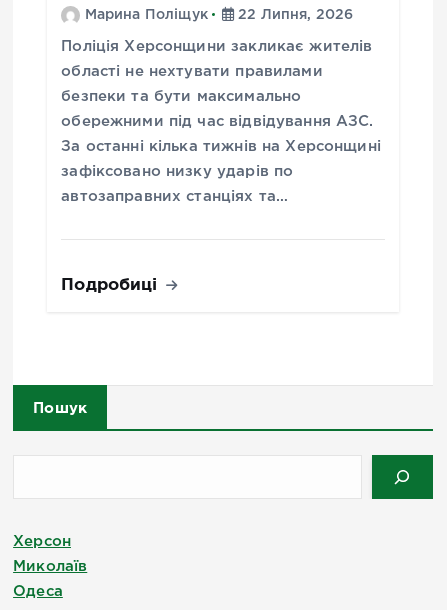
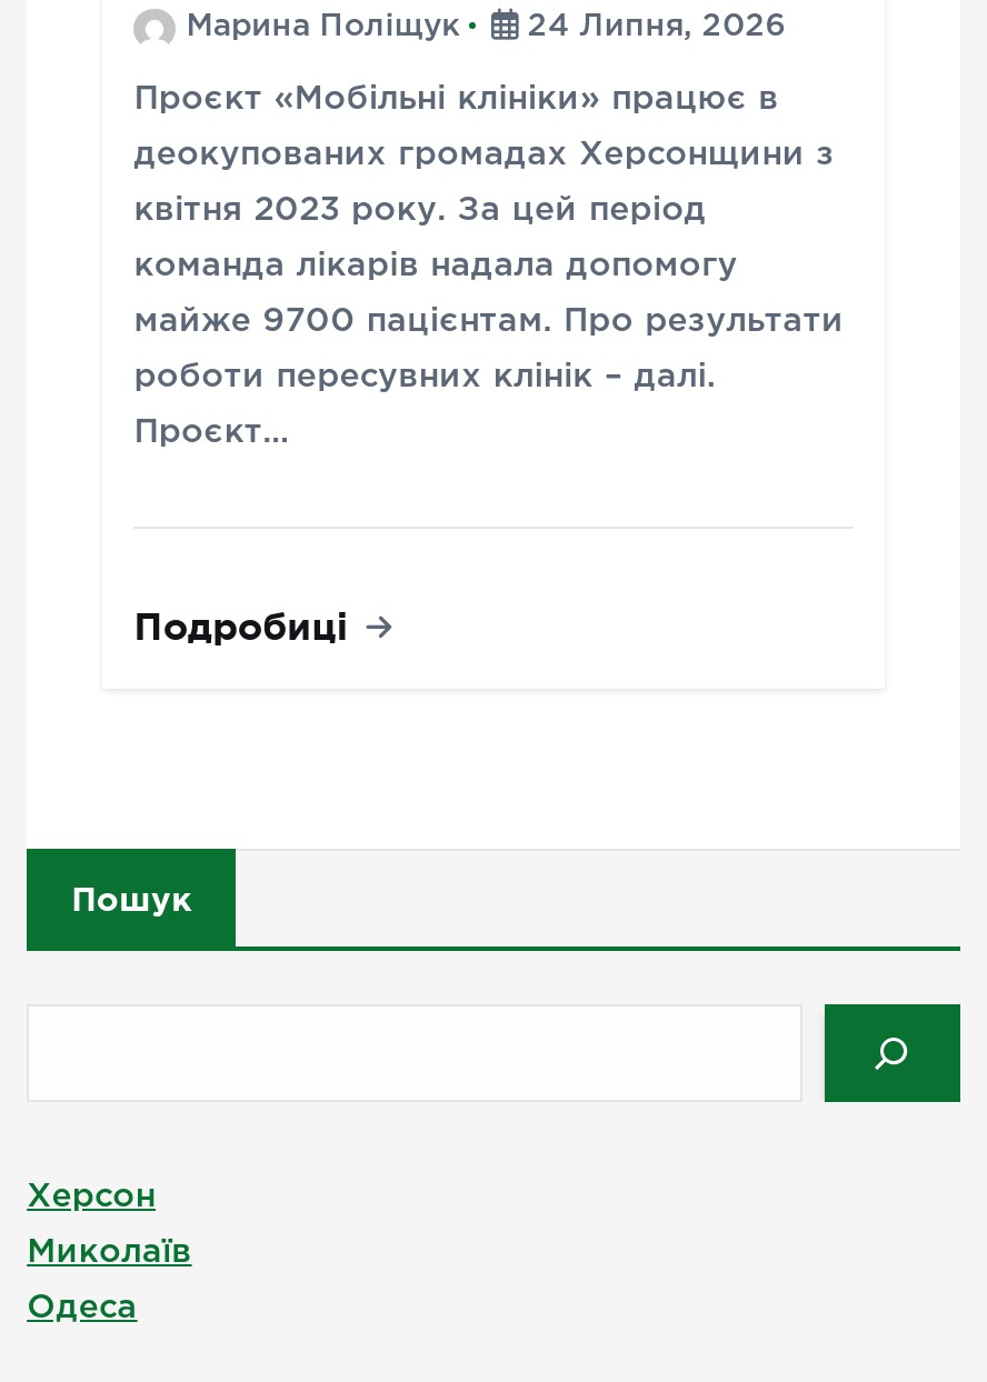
[234,9,353,21] 22 Липня, 2026 -> [518,15,786,42] 24 Липня, 2026
[61,40,372,53] Поліція Херсонщини закликає жителів -> [134,84,779,113] Проєкт «Мобільні клініки» працює в
[61,65,323,78] області не нехтувати правилами -> [134,139,834,168] деокупованих громадах Херсонщини з
[61,90,301,103] безпеки та бути максимально -> [134,195,707,224] квітня 2023 року. За цей період
[61,115,374,128] обережними під час відвідування АЗС. -> [134,250,738,279] команда лікарів надала допомогу
[61,140,381,153] За останні кілька тижнів на Херсонщині -> [134,306,844,335] майже 9700 пацієнтам. Про результати
[61,165,293,178] зафіксовано низку ударів по -> [134,361,716,390] роботи пересувних клінік – далі.
[61,190,288,203] автозаправних станціях та… -> [134,417,290,446] Проєкт…

